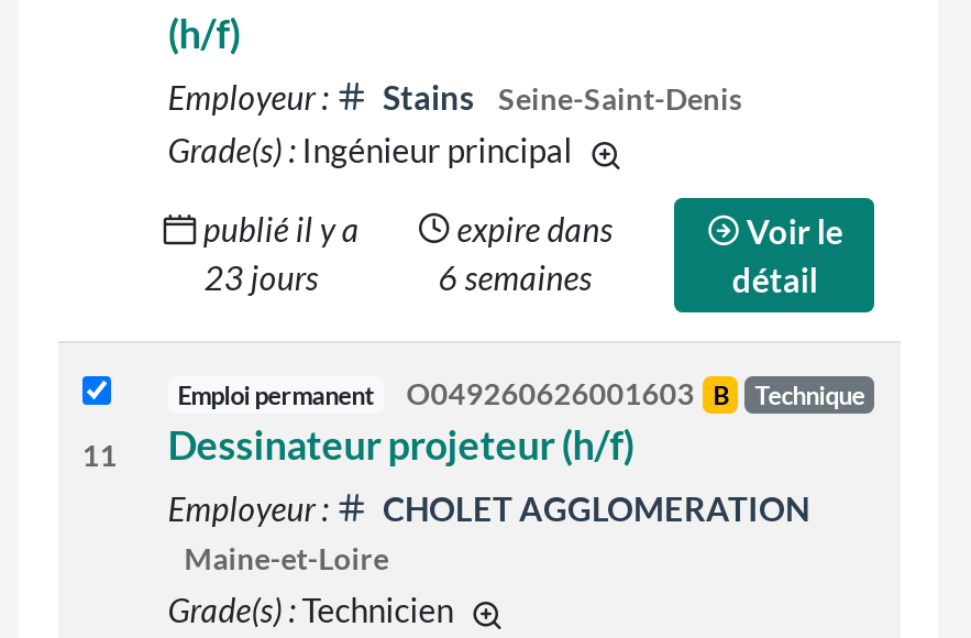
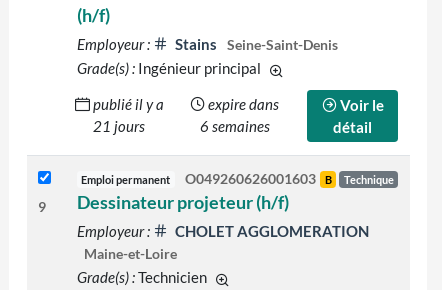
[204,257,319,297] 23 jours -> [93,117,145,135] 21 jours
[82,420,634,472] 11 Dessinateur projeteur (h/f) -> [38,191,289,214] 9 Dessinateur projeteur (h/f)

